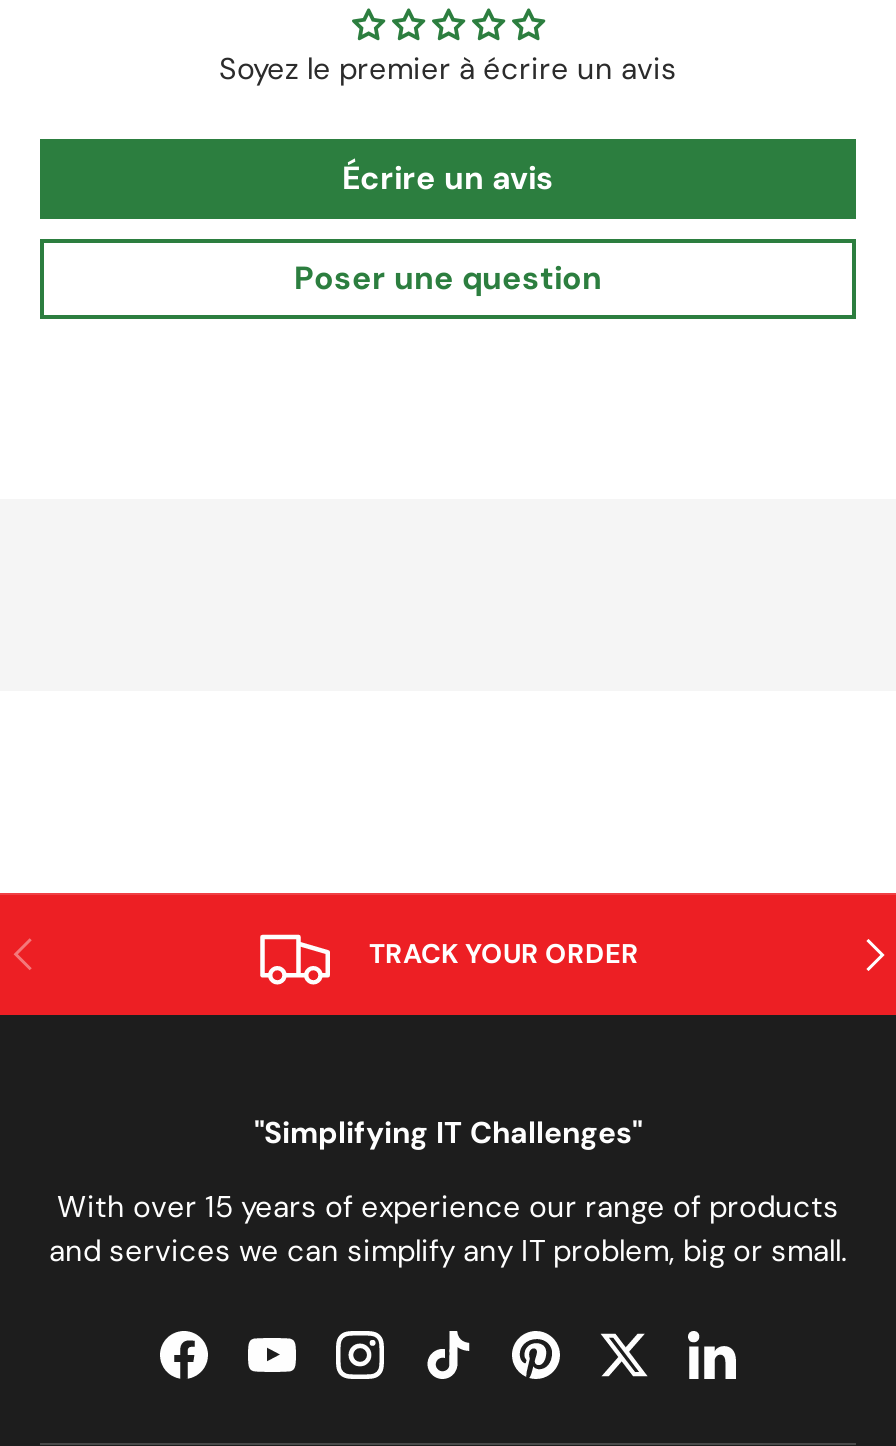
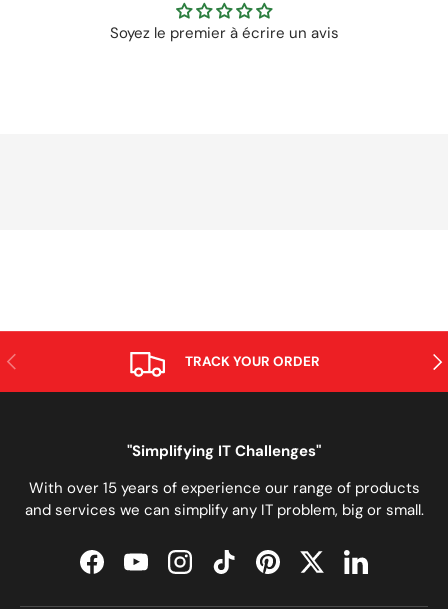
[294,157,602,299] Écrire un avis | Poser une question -> none

